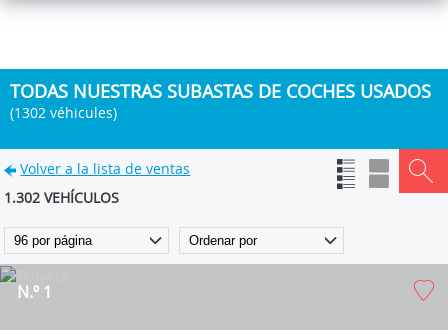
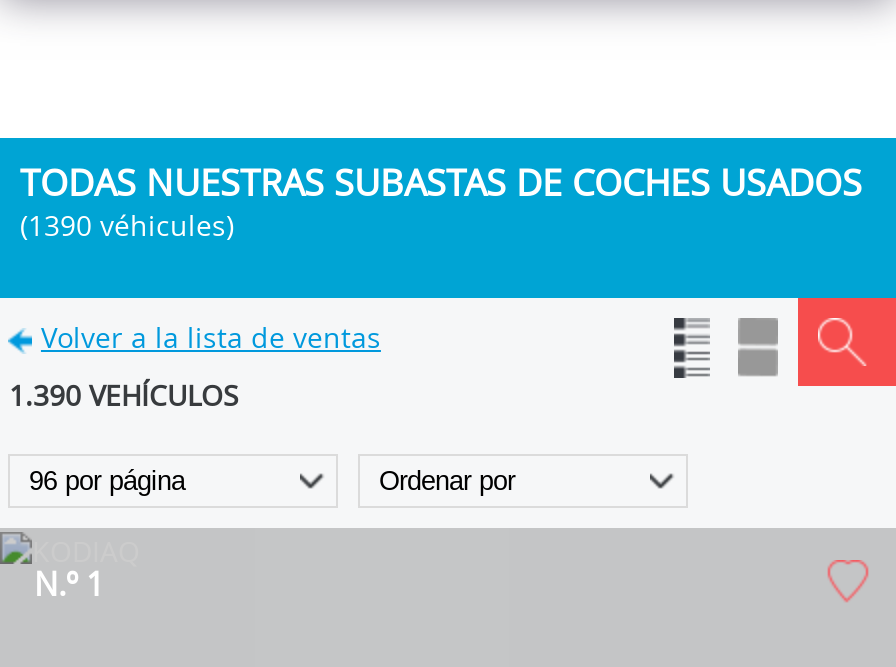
[10,103,117,122] (1302 véhicules) -> [20,206,234,244] (1390 véhicules)
[4,188,119,207] 1.302 VEHÍCULOS -> [9,376,239,414] 1.390 VEHÍCULOS

